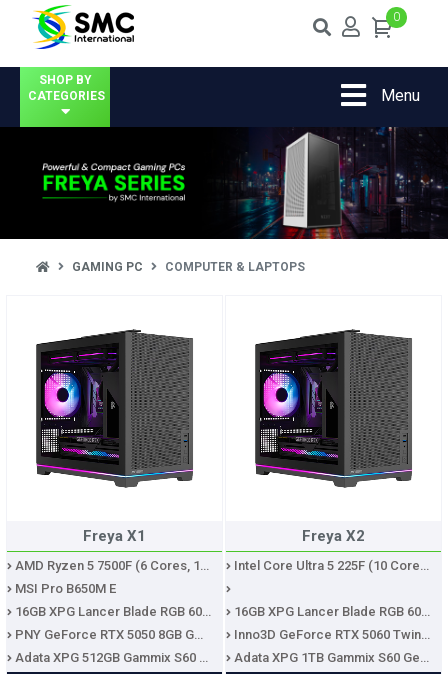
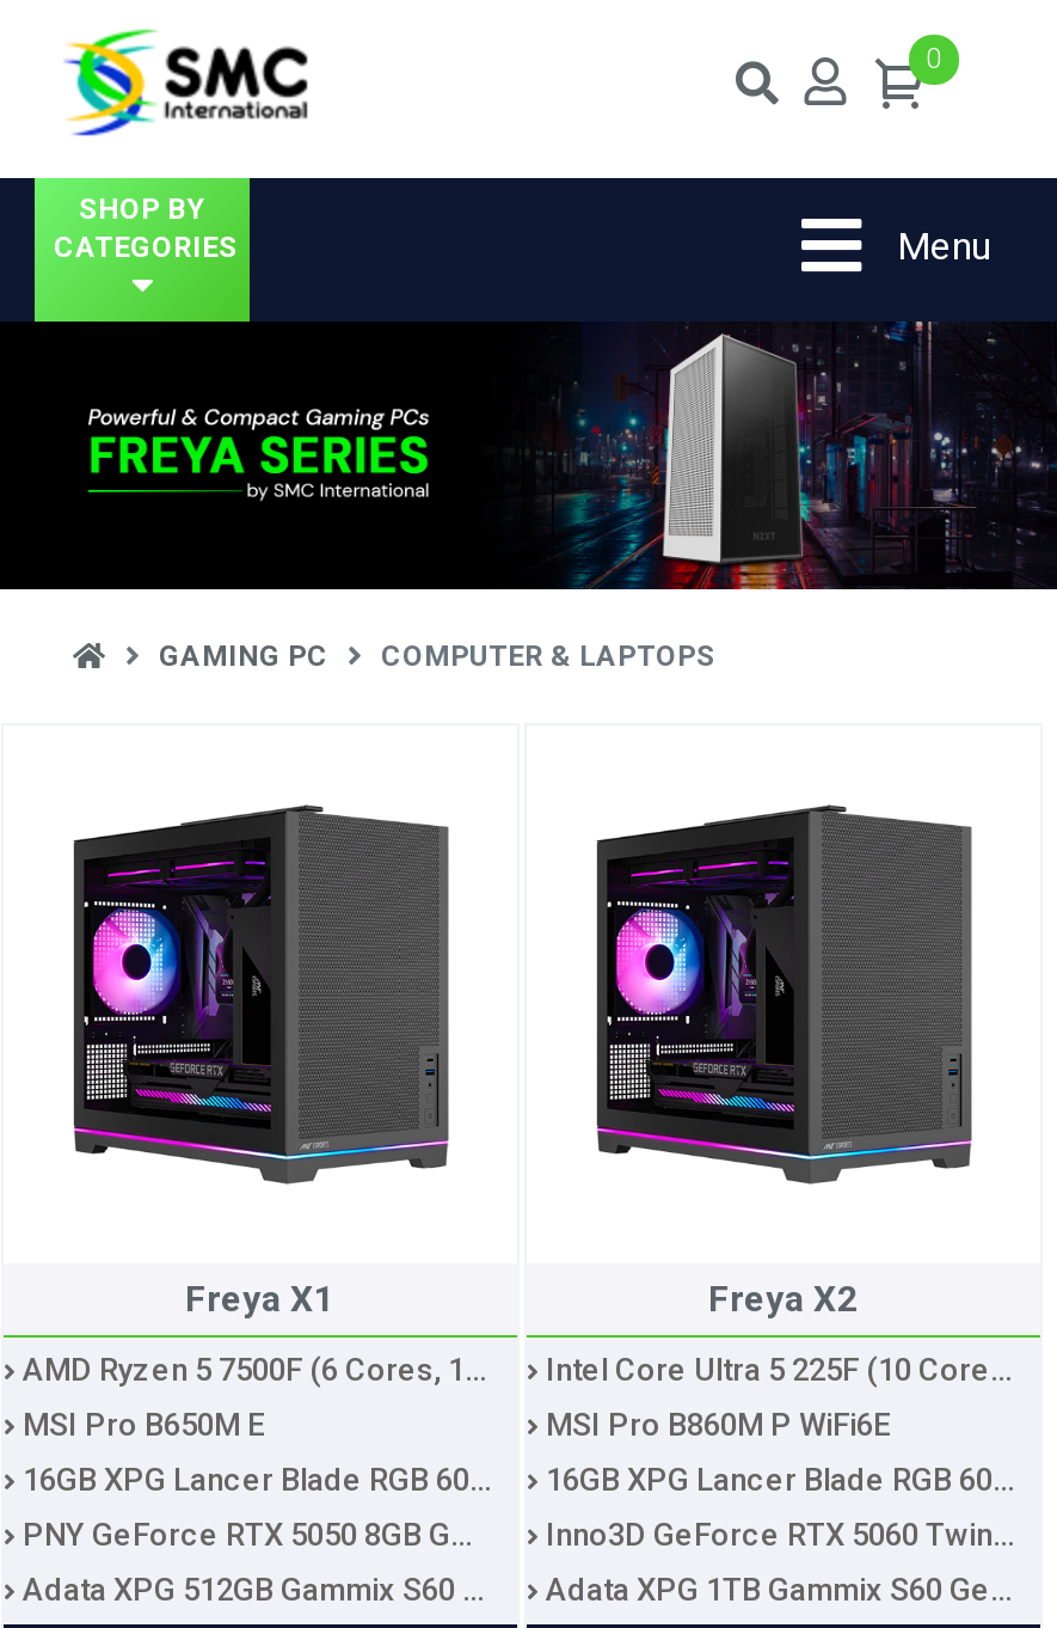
none -> [546,1407,890,1443] MSI Pro B860M P WiFi6E

